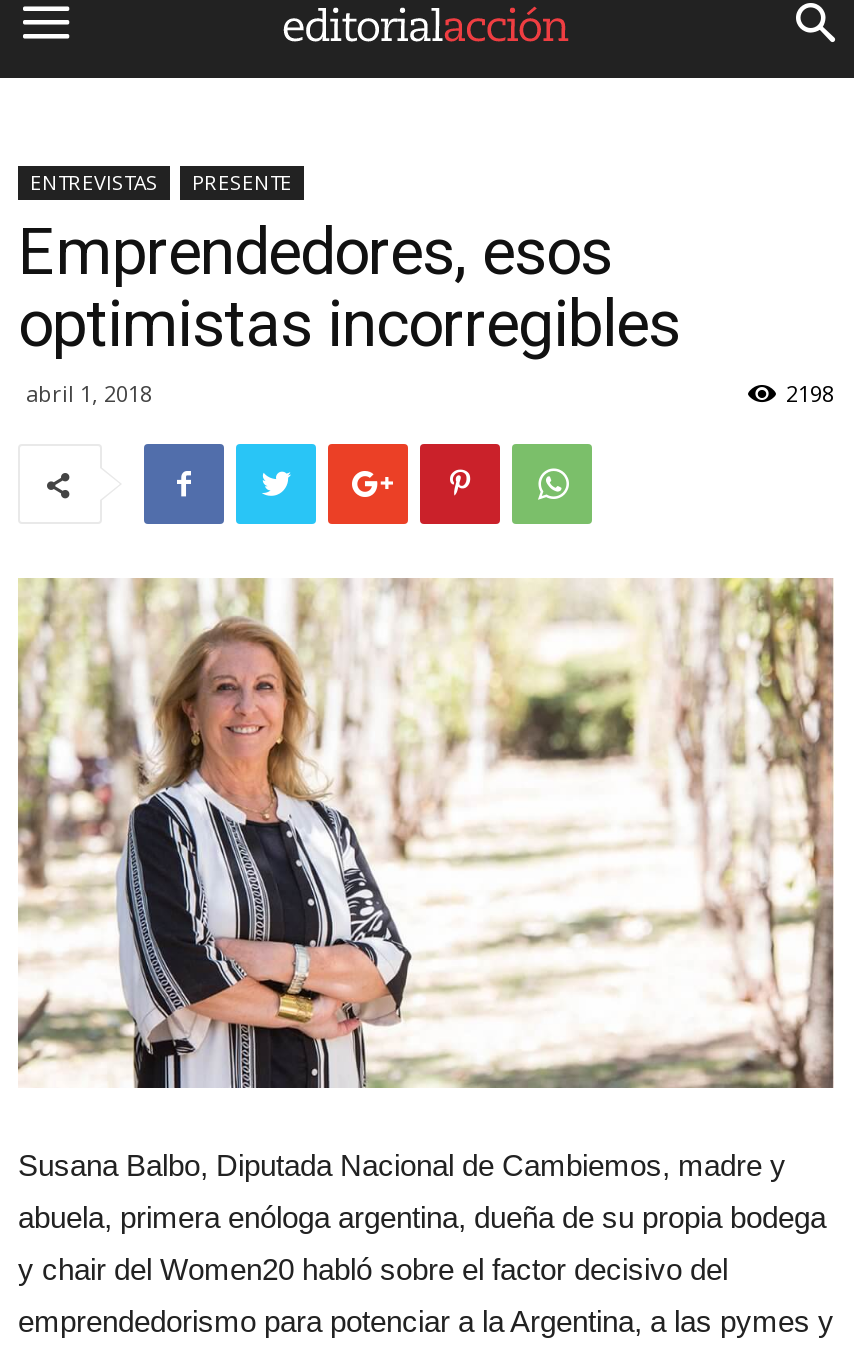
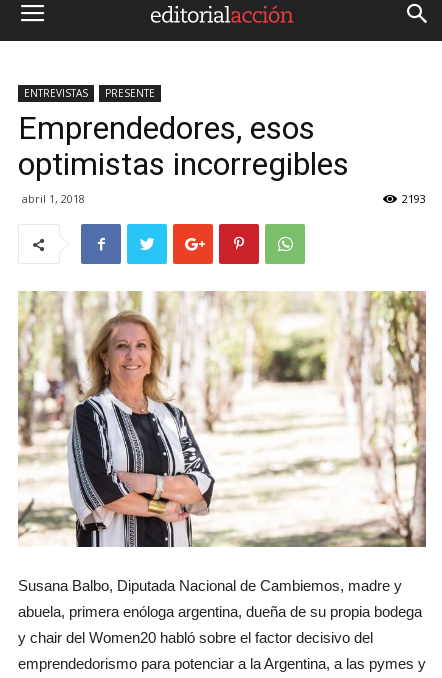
[786,378,834,408] 2198 -> [402,191,426,206] 2193

